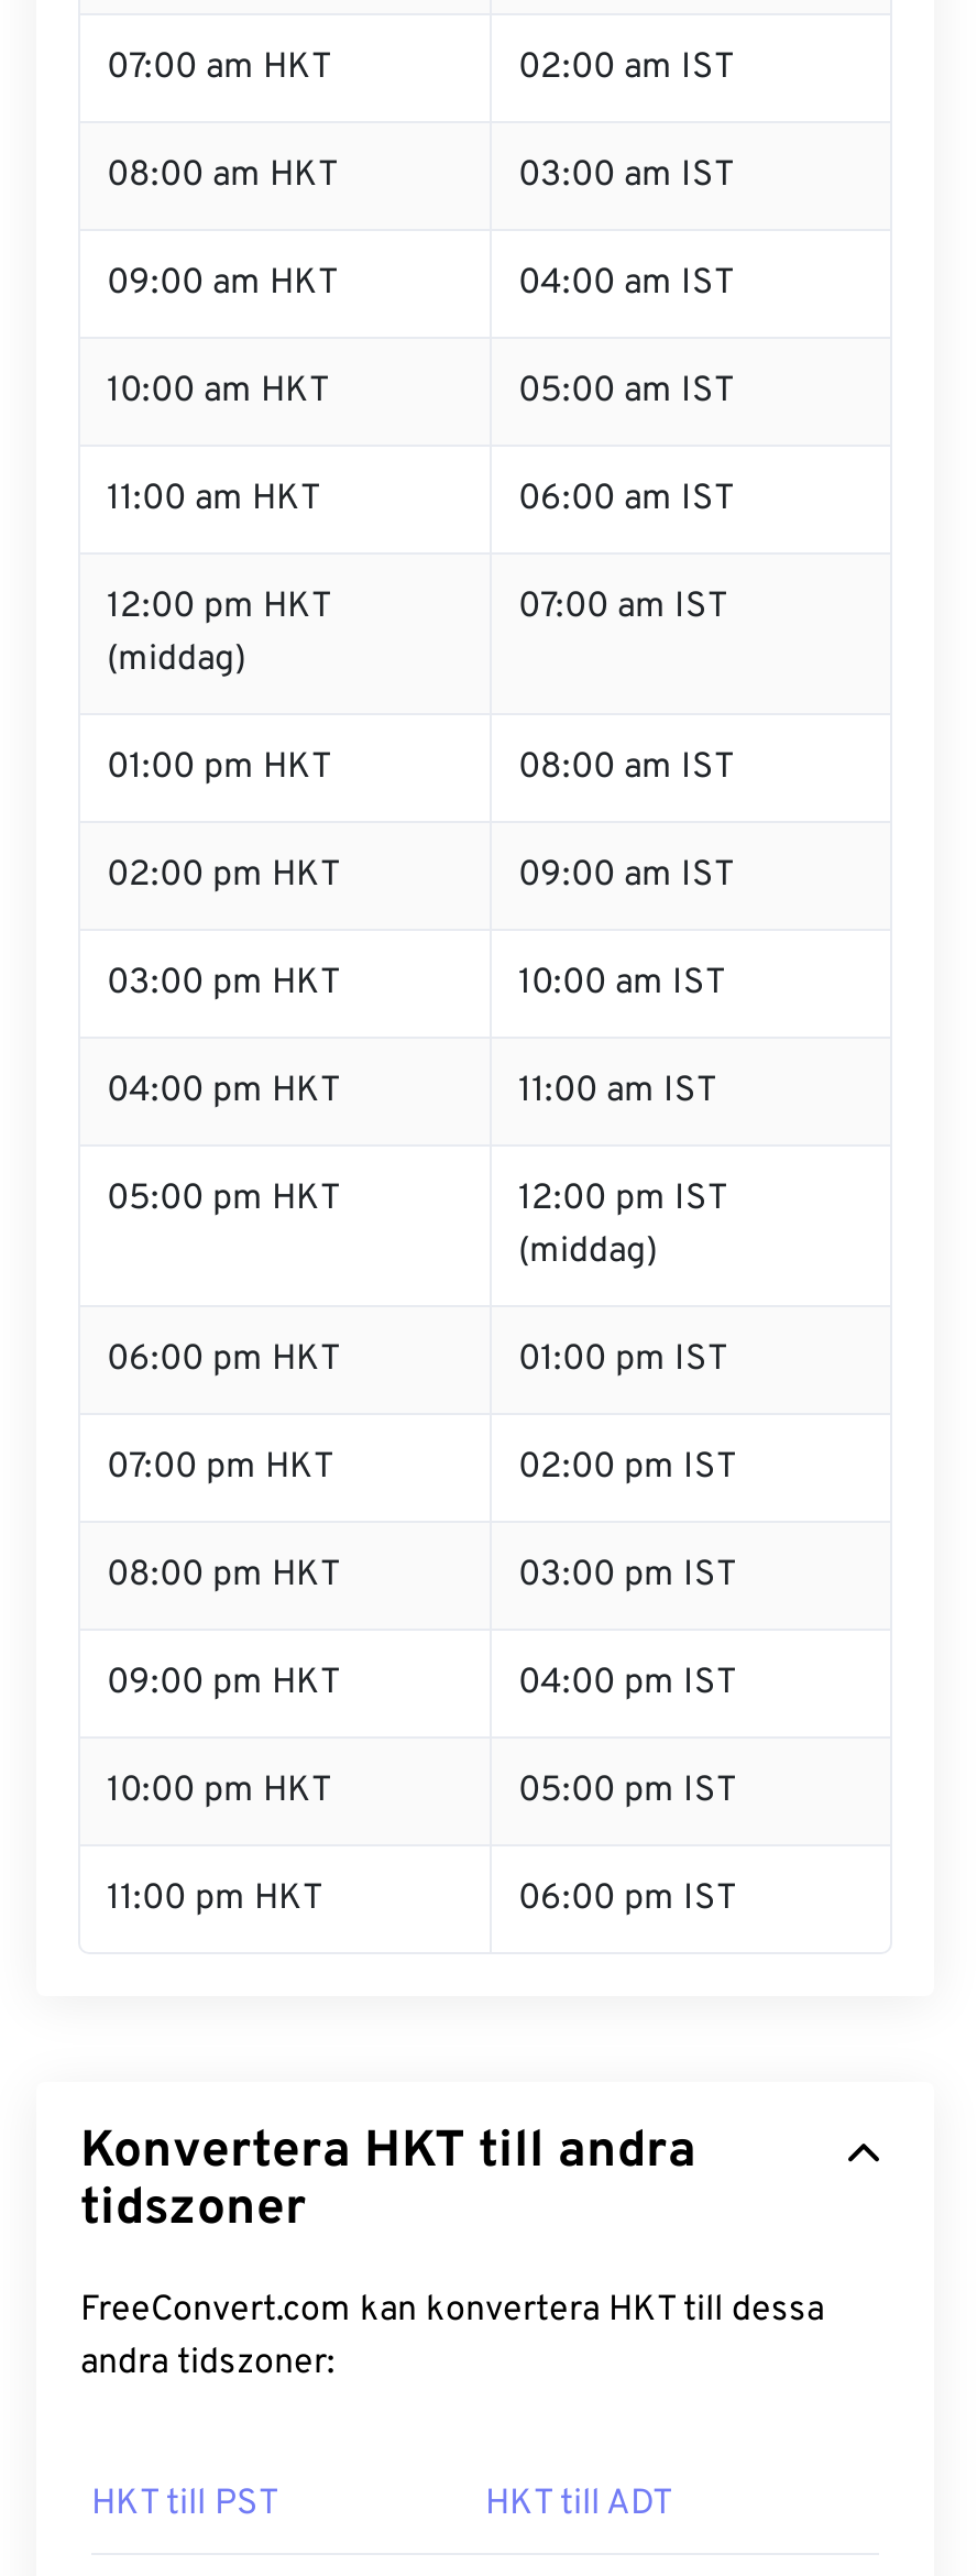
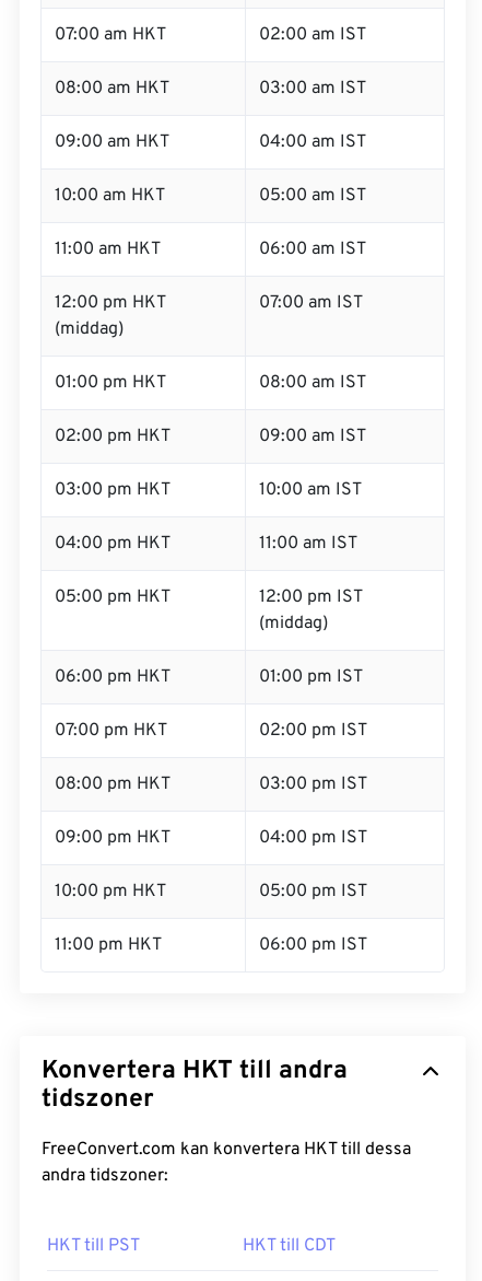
[485,2482,672,2526] HKT till ADT -> [243,1235,336,1257] HKT till CDT

